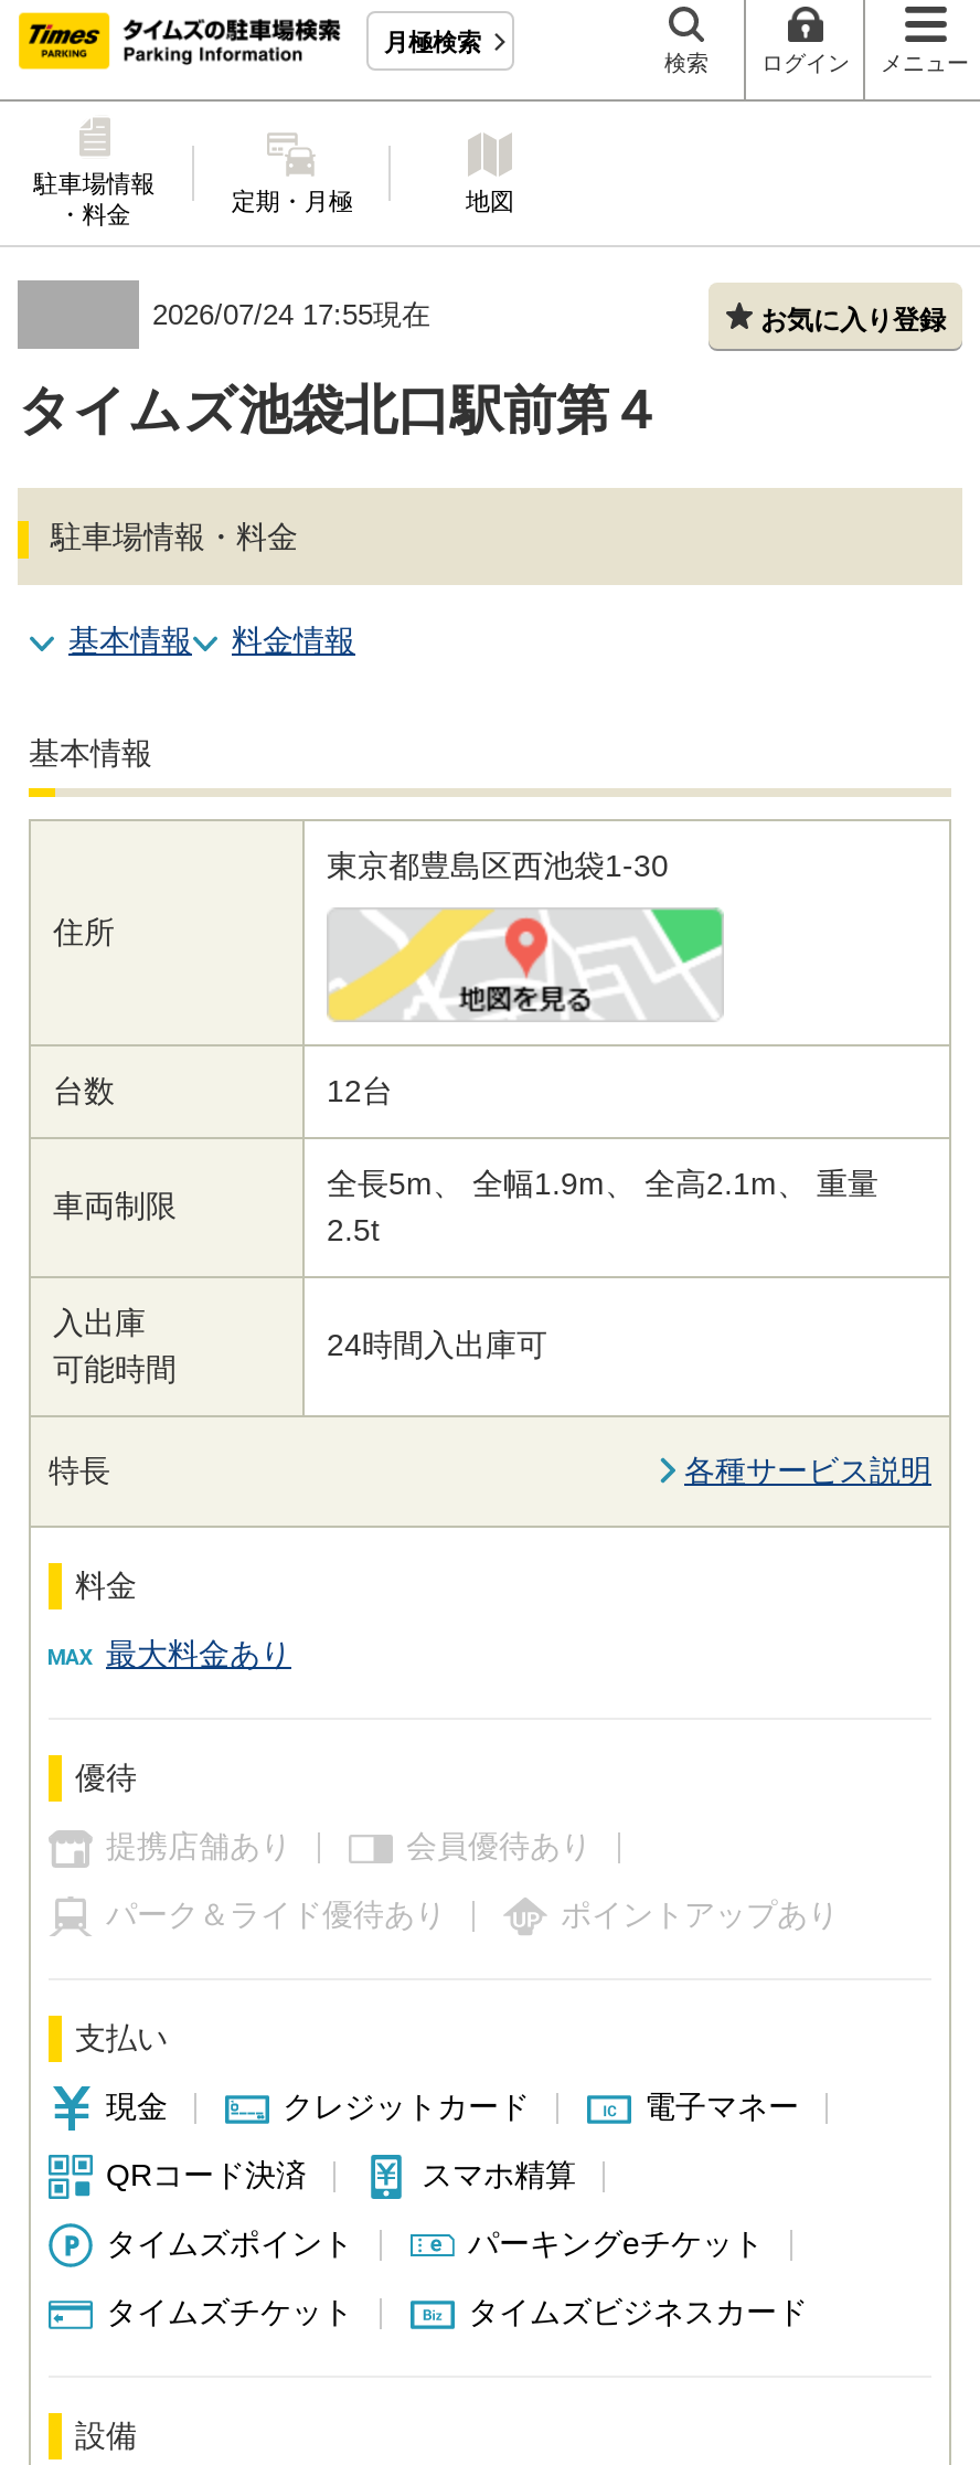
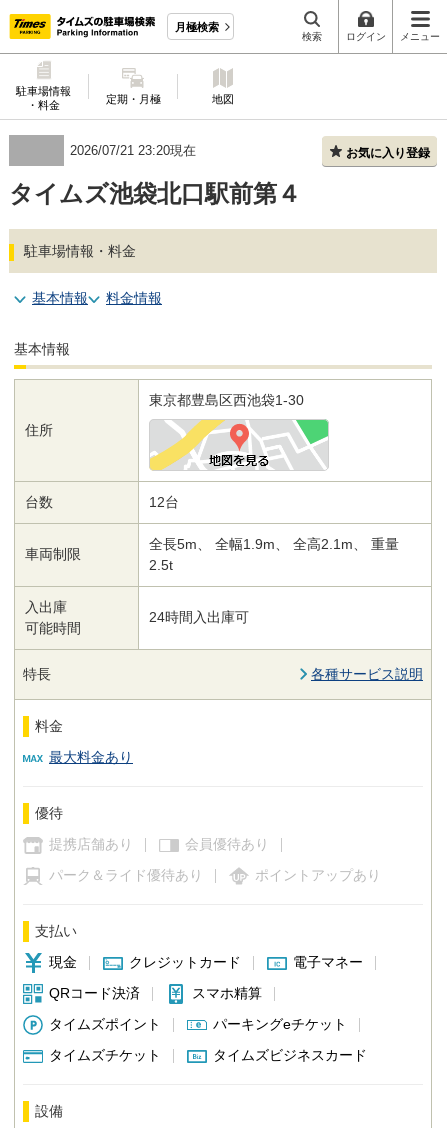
[152,298,430,331] 2026/07/24 17:55現在 -> [70,143,196,158] 2026/07/21 23:20現在

